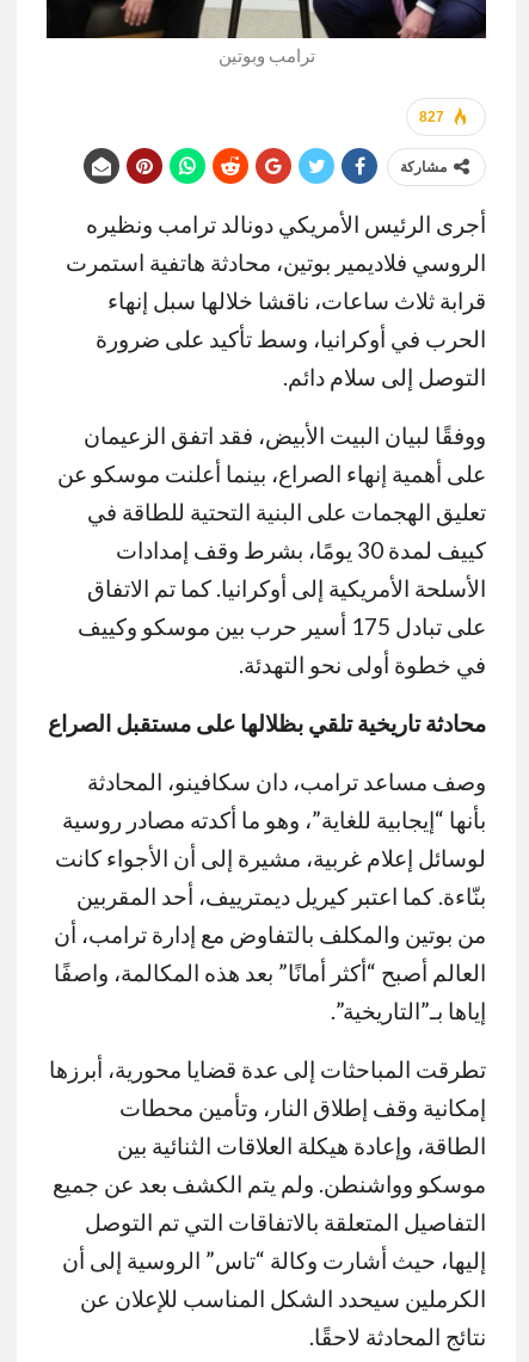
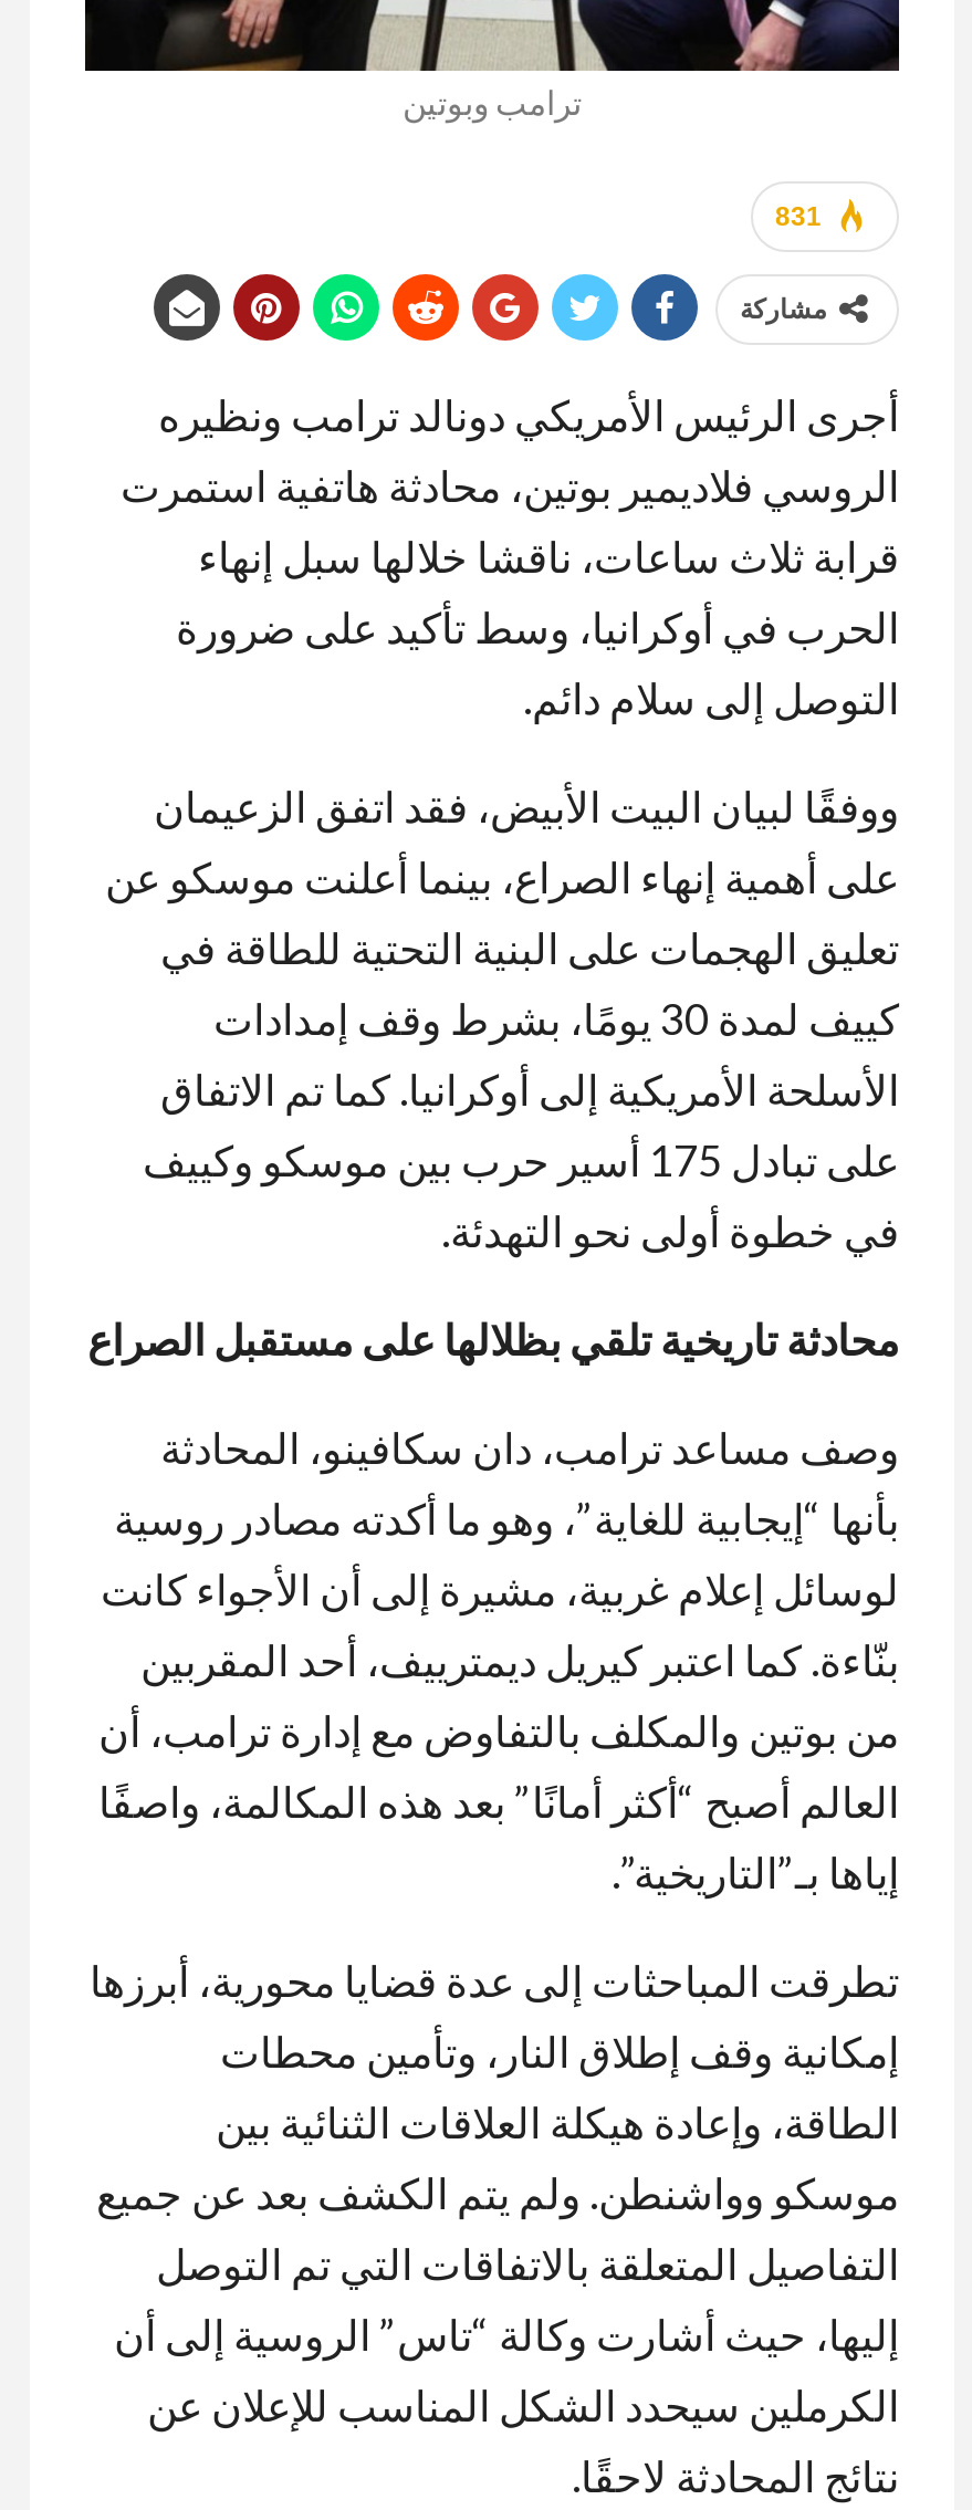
[419,108,444,125] 827 -> [775,200,822,231] 831

